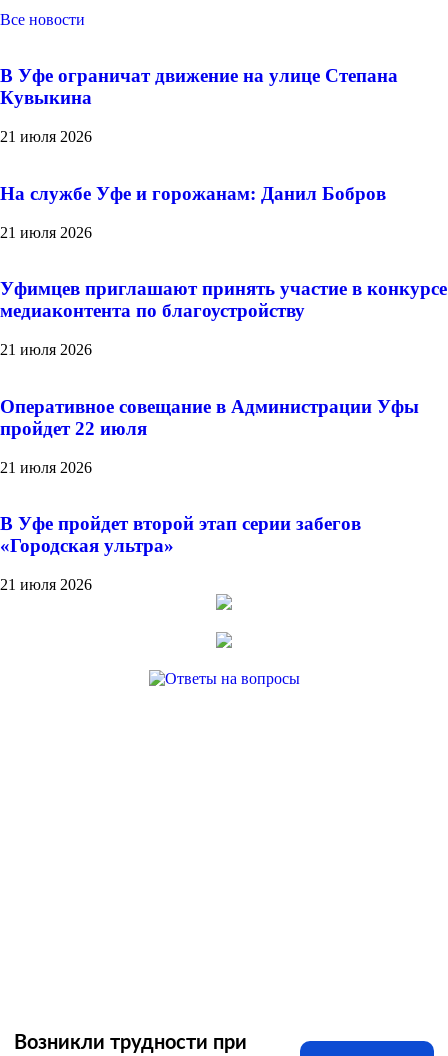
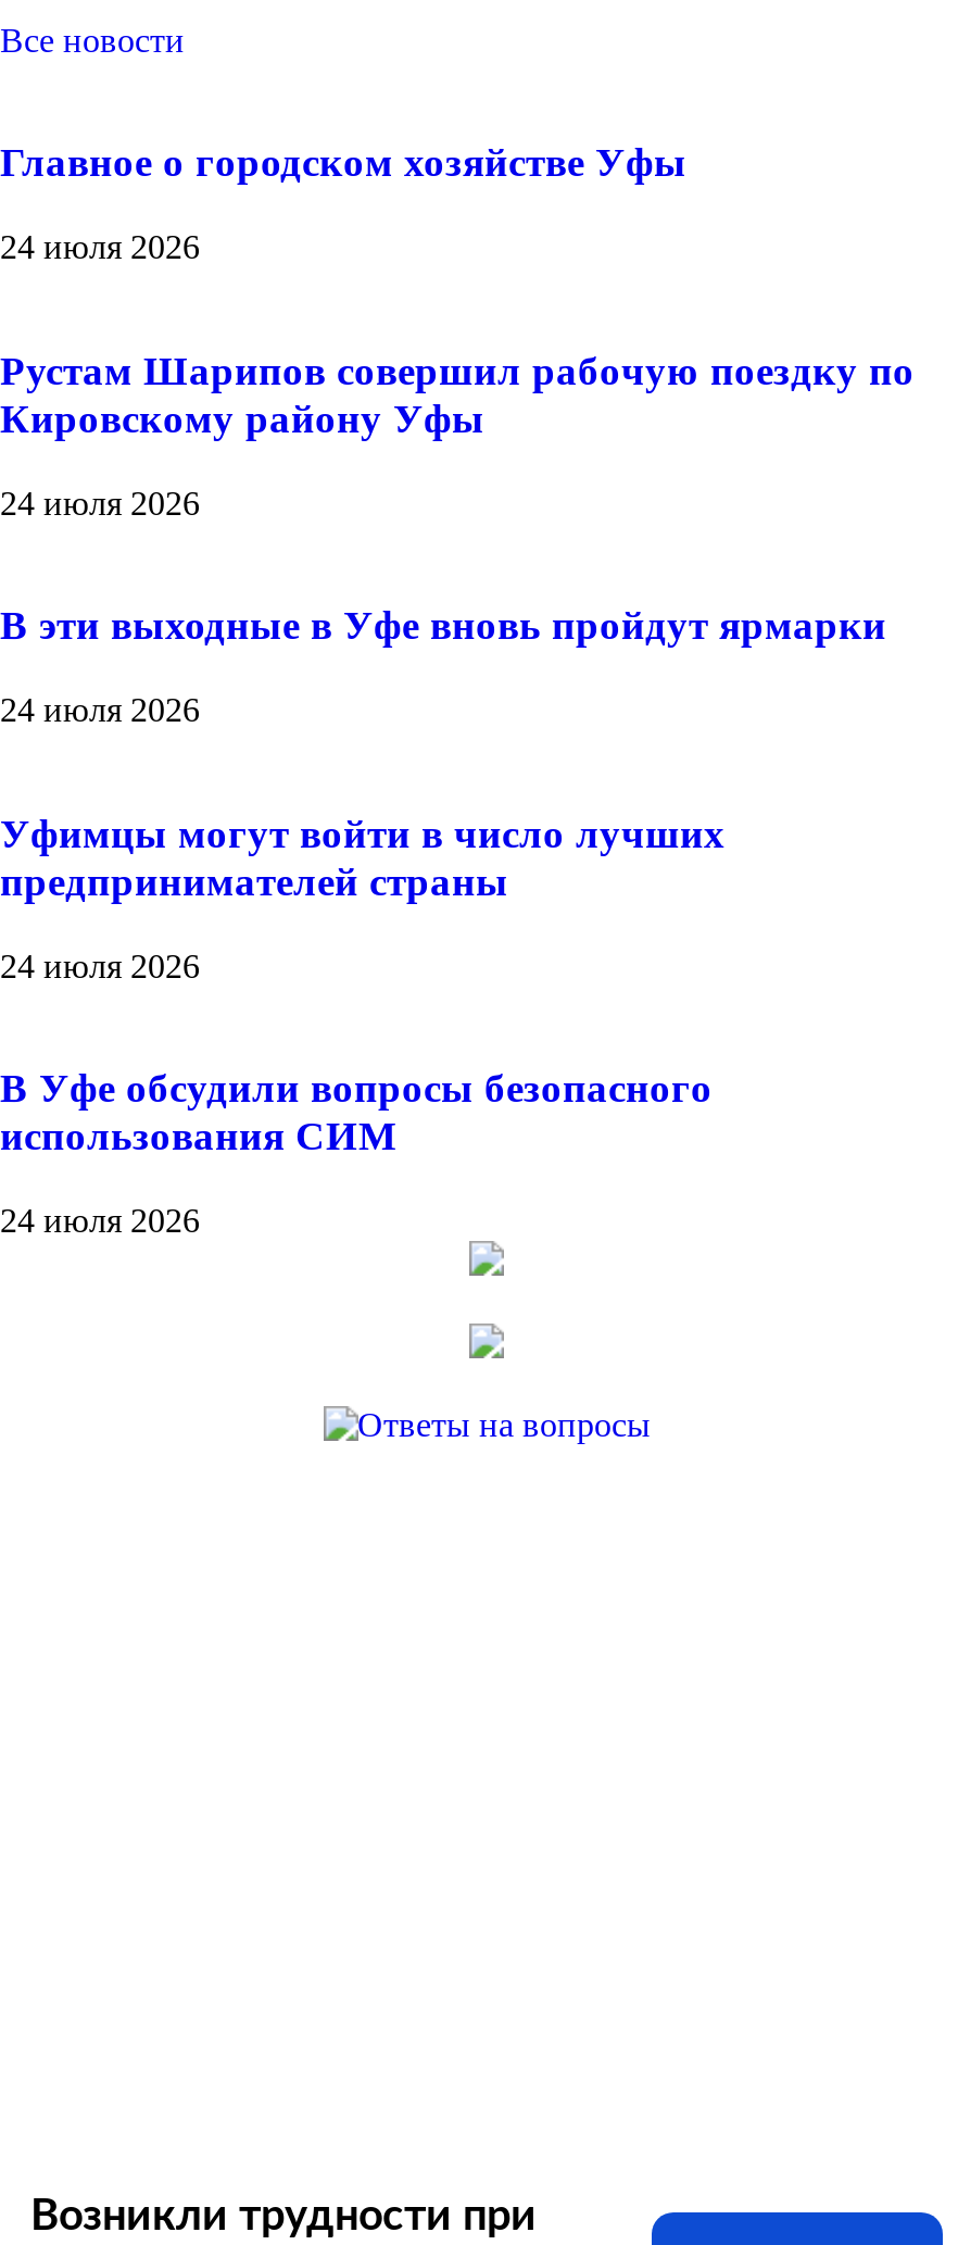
[0,65,398,108] В Уфе ограничат движение на улице Степана | Кувыкина -> [0,140,686,186] Главное о городском хозяйстве Уфы
[0,128,92,145] 21 июля 2026 -> [0,229,200,266] 24 июля 2026
[0,183,386,204] На службе Уфе и горожанам: Данил Бобров -> [0,348,915,441] Рустам Шарипов совершил рабочую поездку по | Кировскому району Уфы
[0,224,92,241] 21 июля 2026 -> [0,484,200,521] 24 июля 2026
[0,278,447,321] Уфимцев приглашают принять участие в конкурсе | медиаконтента по благоустройству -> [0,603,886,648] В эти выходные в Уфе вновь пройдут ярмарки
[0,341,92,358] 21 июля 2026 -> [0,691,200,728] 24 июля 2026
[0,396,419,439] Оперативное совещание в Администрации Уфы | пройдет 22 июля -> [0,810,726,904] Уфимцы могут войти в число лучших | предпринимателей страны
[0,458,92,475] 21 июля 2026 -> [0,946,200,983] 24 июля 2026
[0,513,361,556] В Уфе пройдет второй этап серии забегов | «Городская ультра» -> [0,1065,713,1159] В Уфе обсудили вопросы безопасного | использования СИМ
[0,576,92,593] 21 июля 2026 -> [0,1202,200,1239] 24 июля 2026

